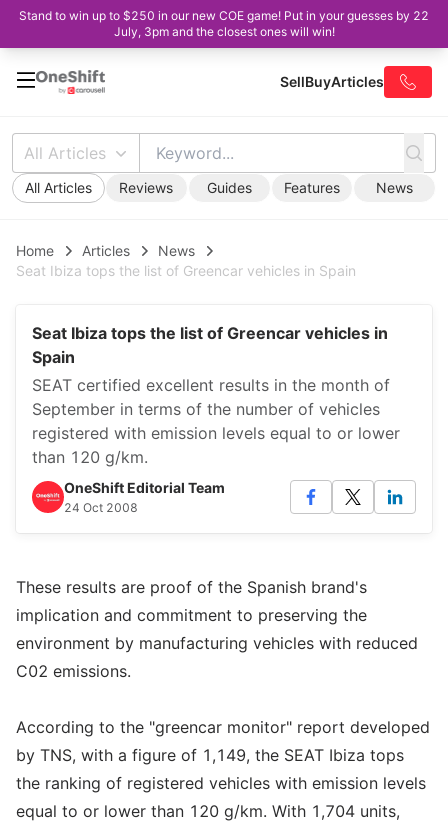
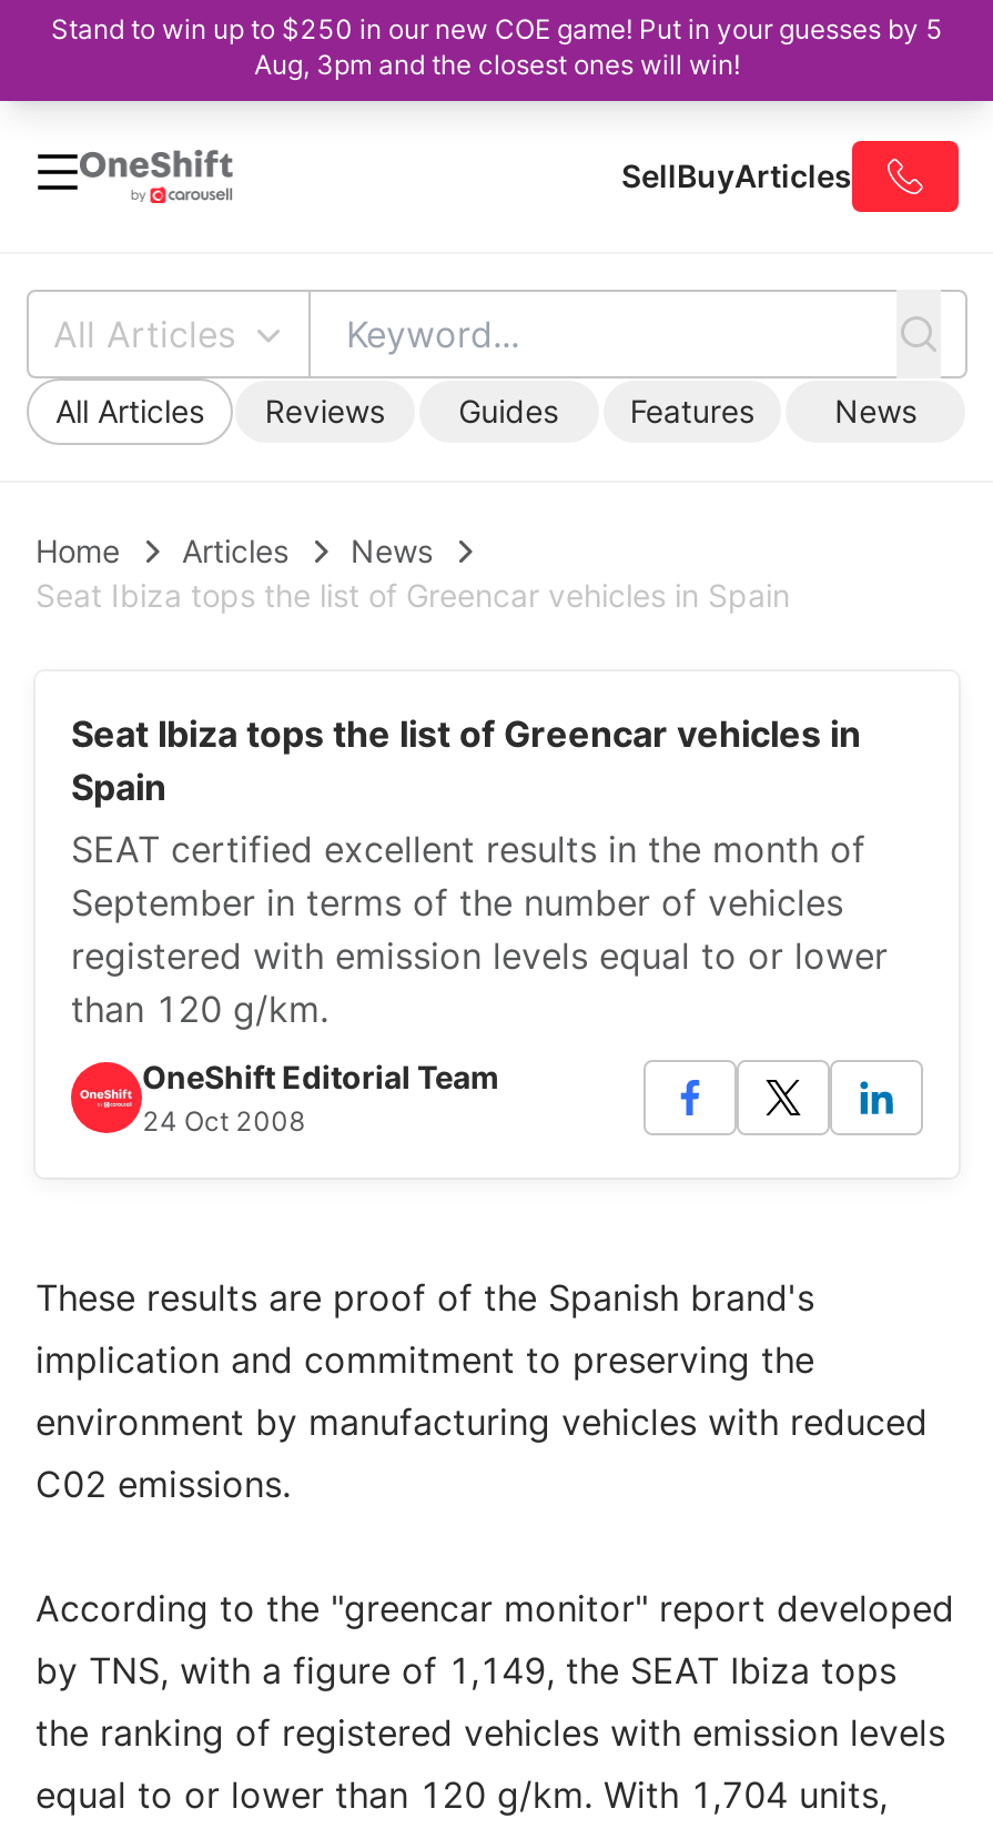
[19,8,429,23] Stand to win up to $250 in our new COE game! Put in your guesses by 22 -> [51,12,943,46] Stand to win up to $250 in our new COE game! Put in your guesses by 5
[113,24,334,39] July, 3pm and the closest ones will win! -> [254,48,740,81] Aug, 3pm and the closest ones will win!

